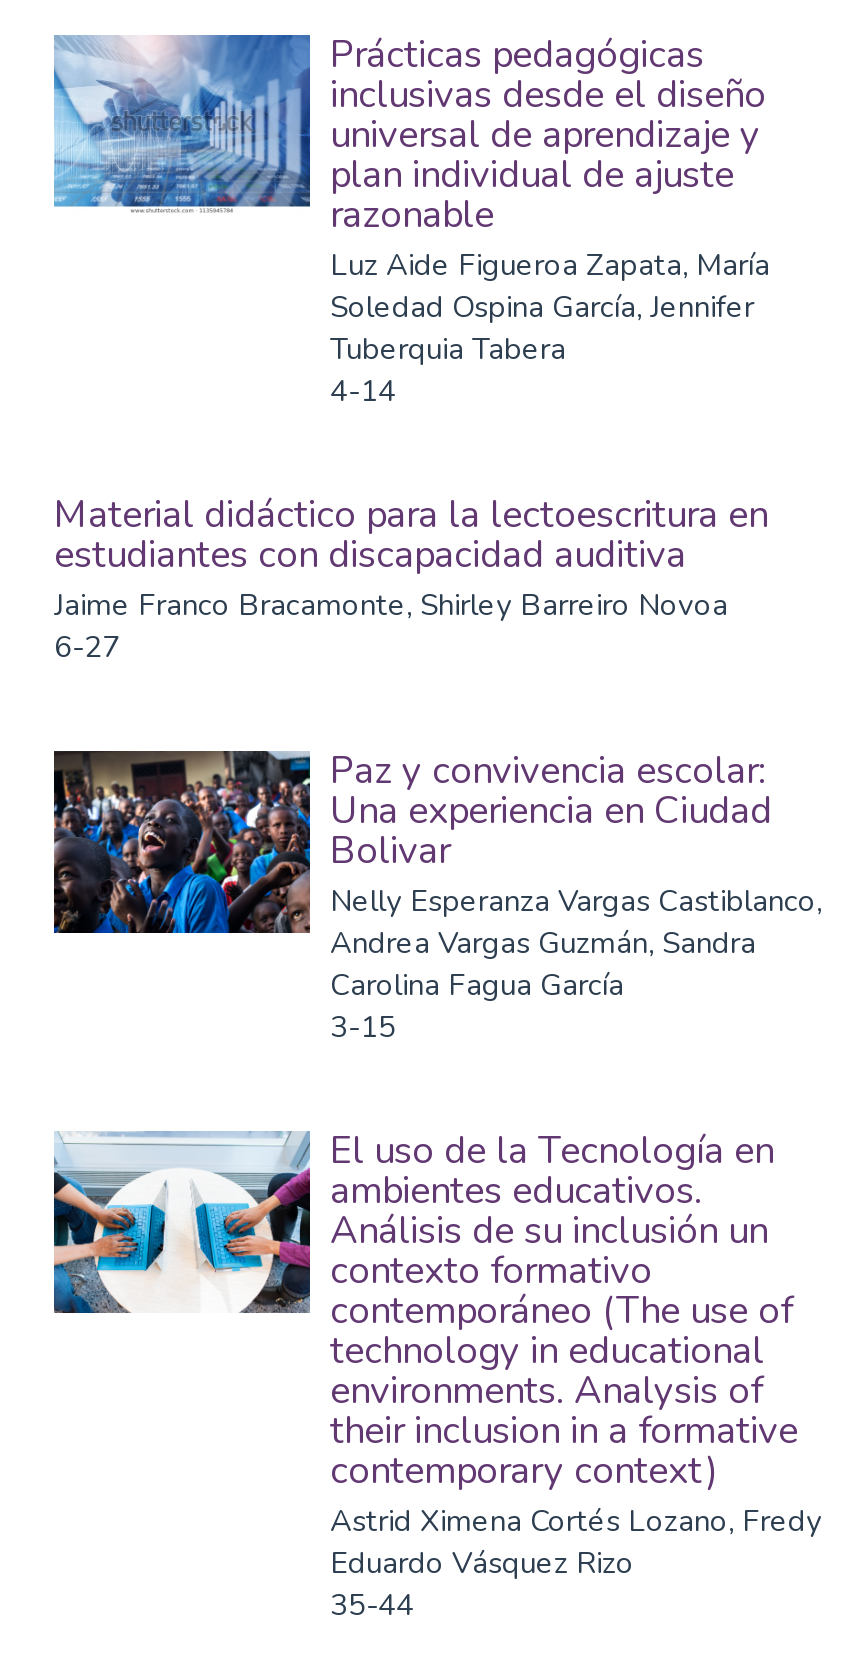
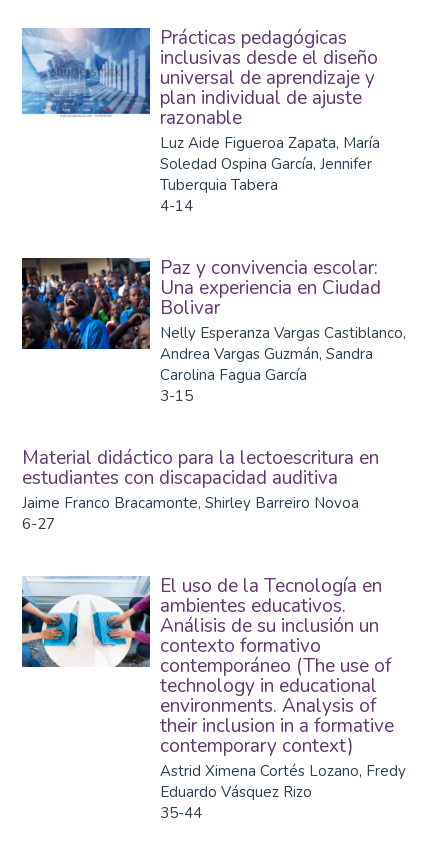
moved [54,489,768,667] -> [22,445,379,534]: Material didáctico para la lectoescritura en | estudiantes con discapacidad auditiva | Jaime Franco Bracamonte, Shirley Barreiro Novoa | 6-27
moved [50,745,822,1047] -> [20,255,406,406]: [image] | Paz y convivencia escolar: | Una experiencia en Ciudad | Bolivar | Nelly Esperanza Vargas Castiblanco, | Andrea Vargas Guzmán, Sandra | Carolina Fagua García | 3-15

